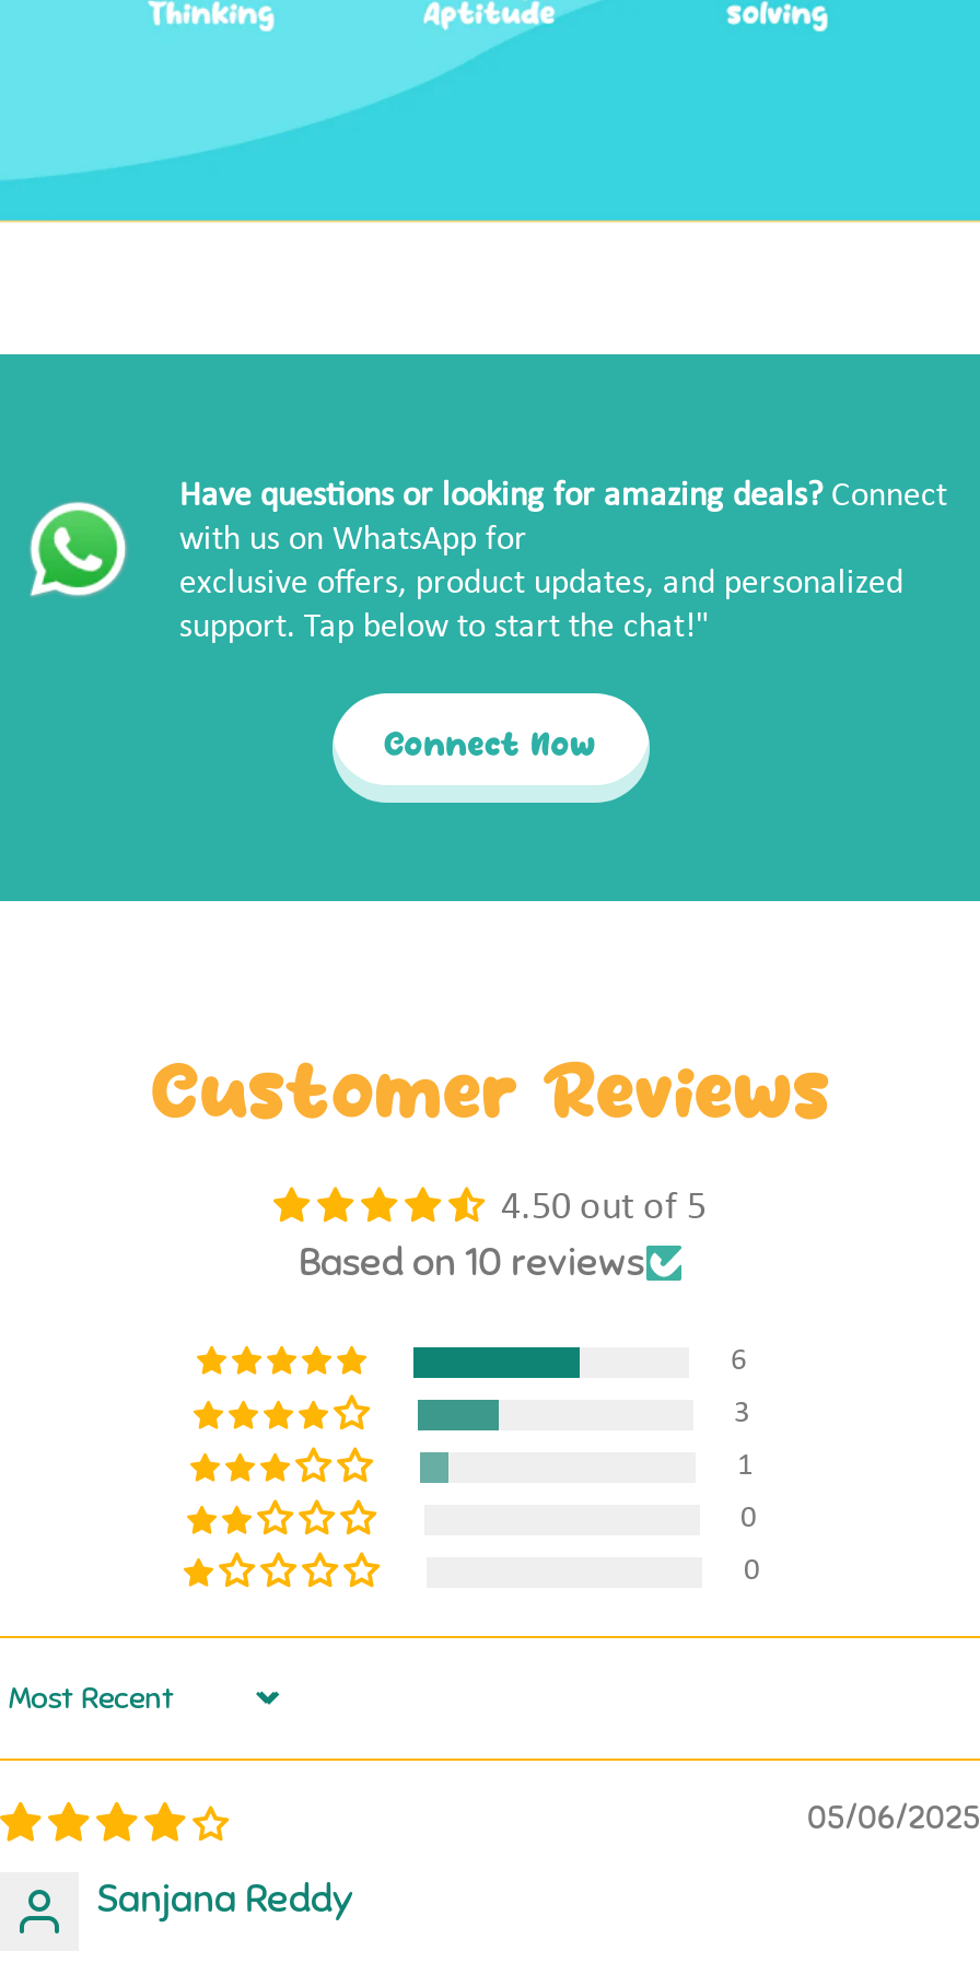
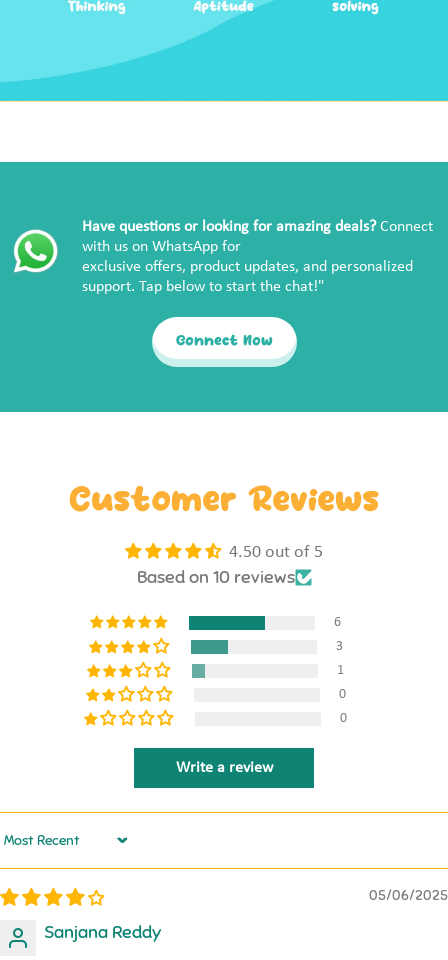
none -> [175,759,272,775] Write a review

